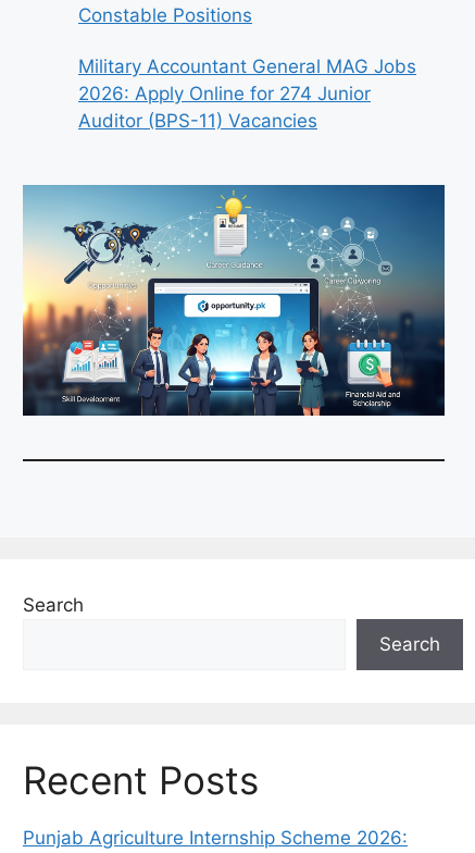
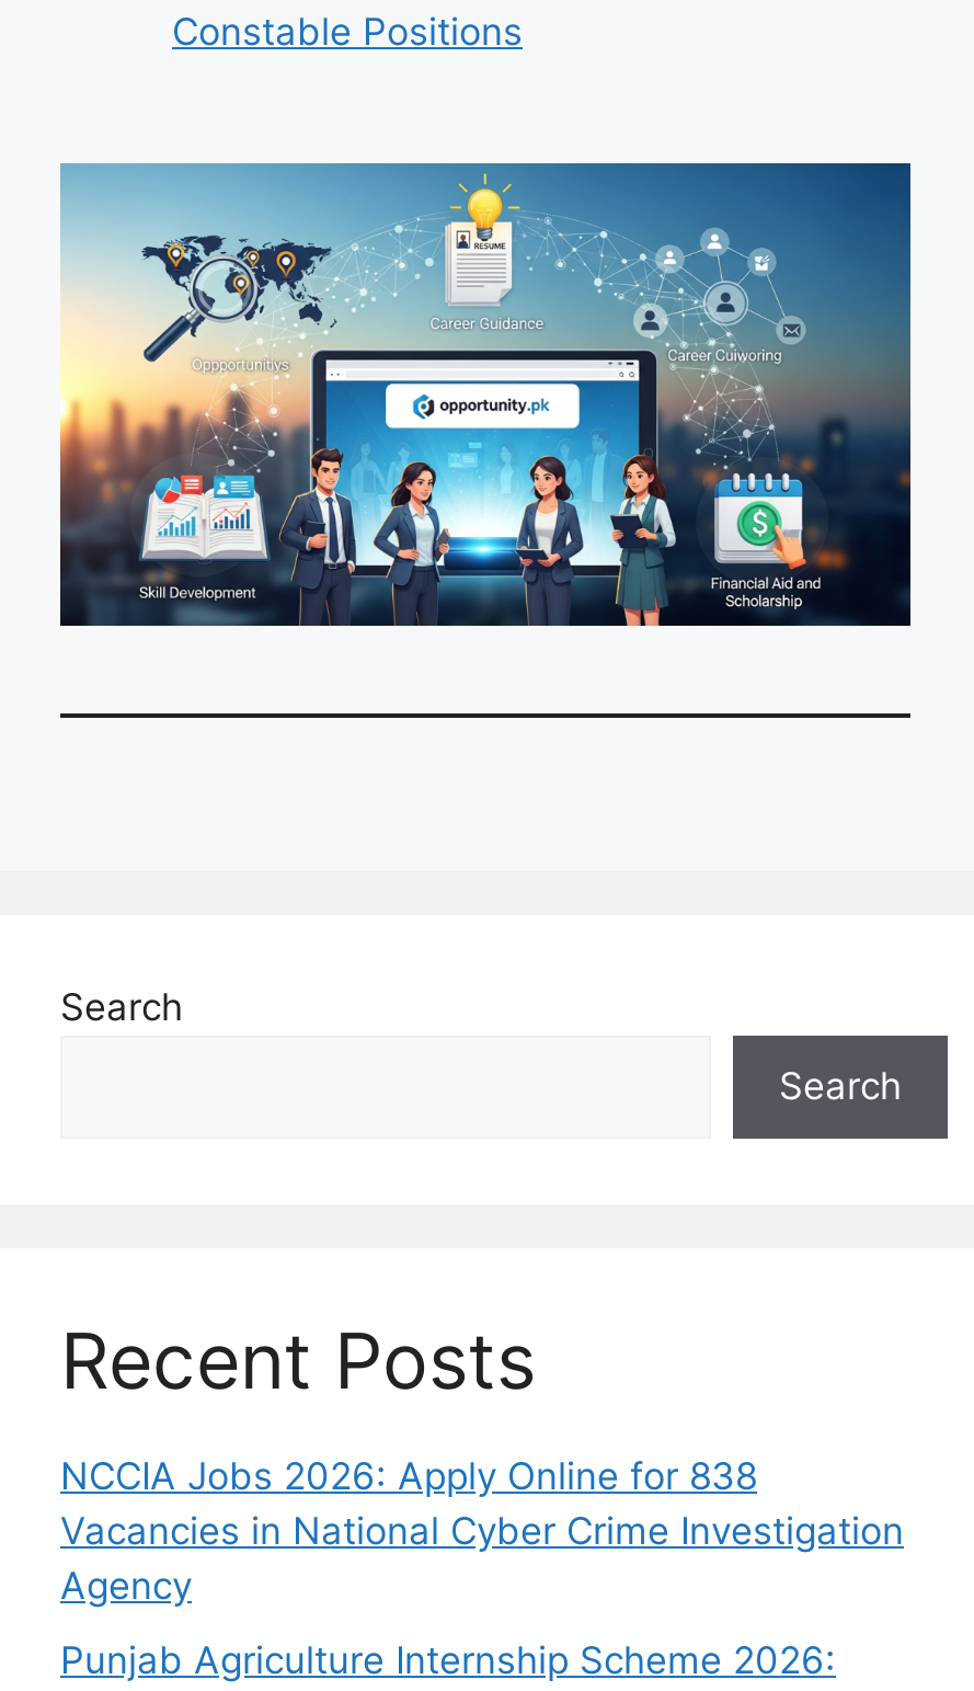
[78,55,416,131] Military Accountant General MAG Jobs | 2026: Apply Online for 274 Junior | Auditor (BPS-11) Vacancies -> none
moved [21,188,446,417] -> [56,169,913,629]: [image]
moved [23,594,440,803] -> [60,986,902,1407]: Search | Search | Recent Posts
none -> [60,1455,904,1608] NCCIA Jobs 2026: Apply Online for 838 | Vacancies in National Cyber Crime Investigation | Agency

